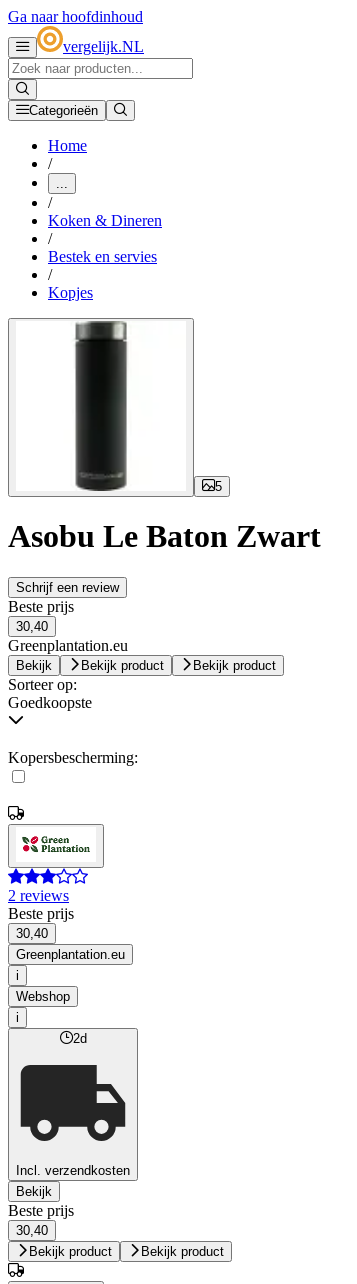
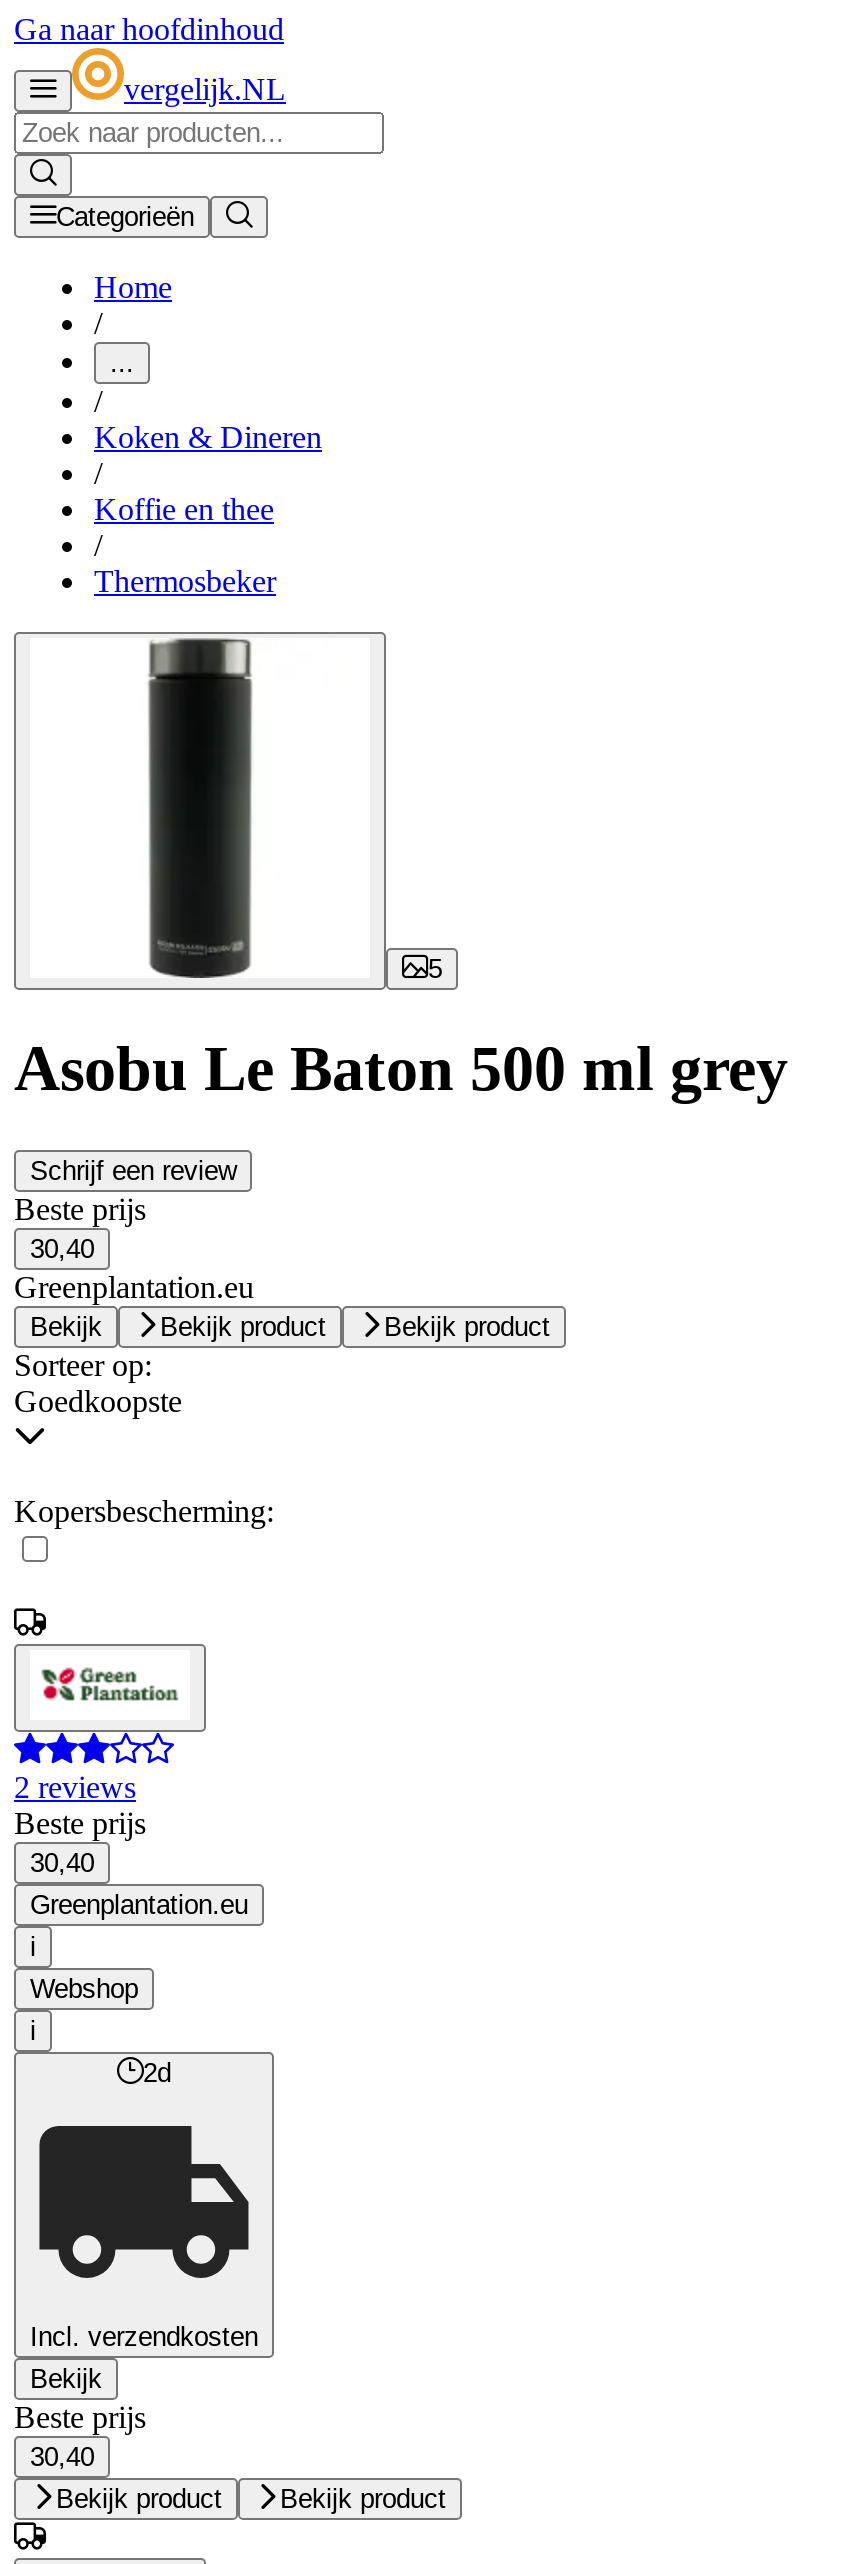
[48,248,157,265] Bestek en servies -> [94,492,274,526] Koffie en thee
[48,284,93,301] Kopjes -> [94,564,276,598] Thermosbeker
[8,518,321,554] Asobu Le Baton Zwart -> [14,1033,788,1105] Asobu Le Baton 500 ml grey

